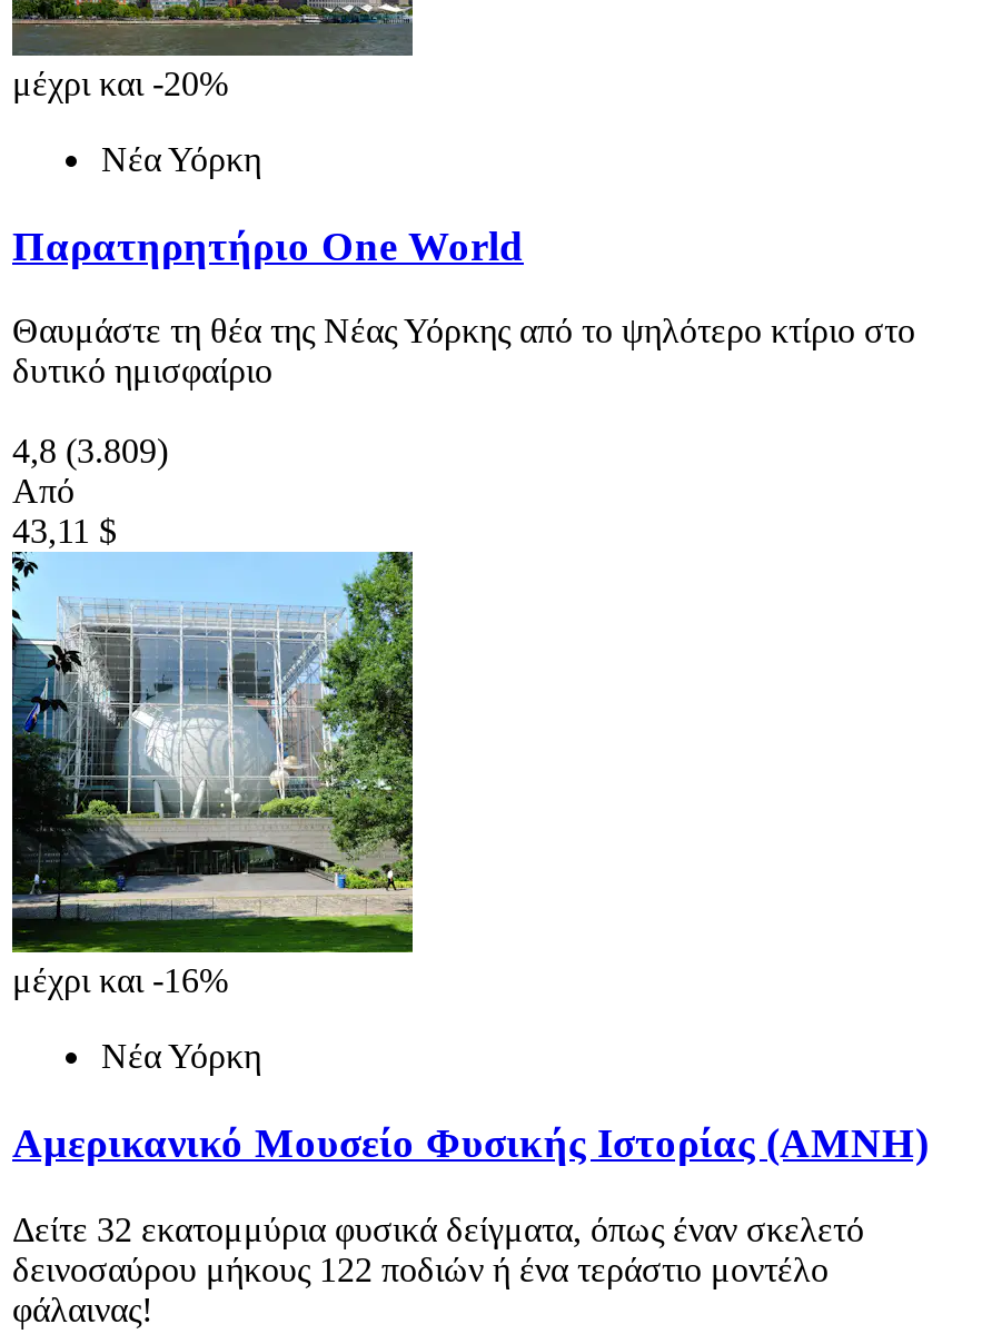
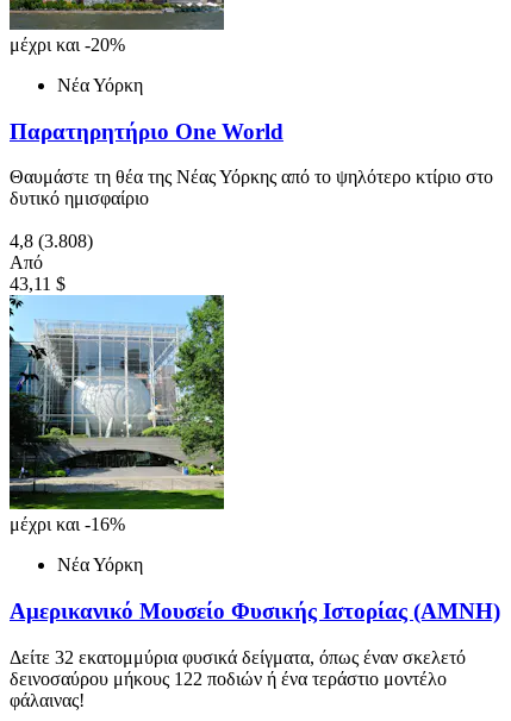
[12,432,168,470] 4,8 (3.809) -> [10,231,93,251] 4,8 (3.808)

